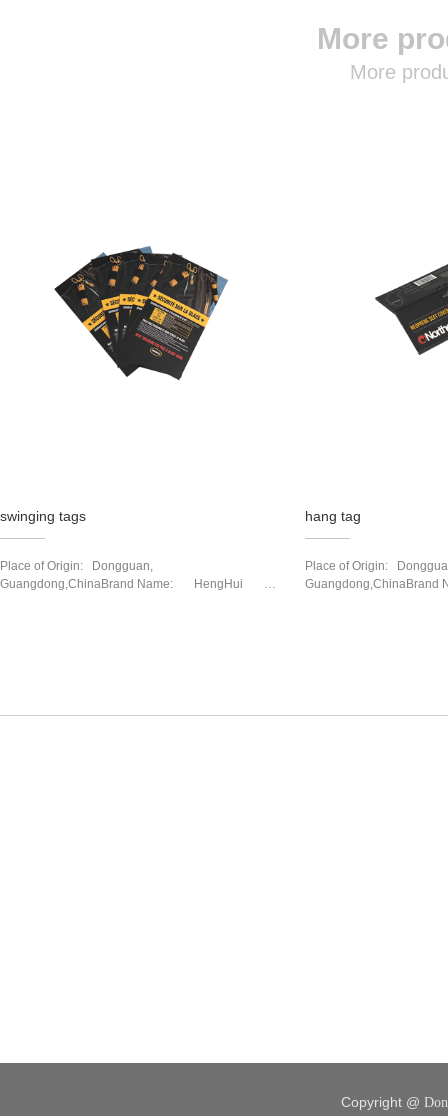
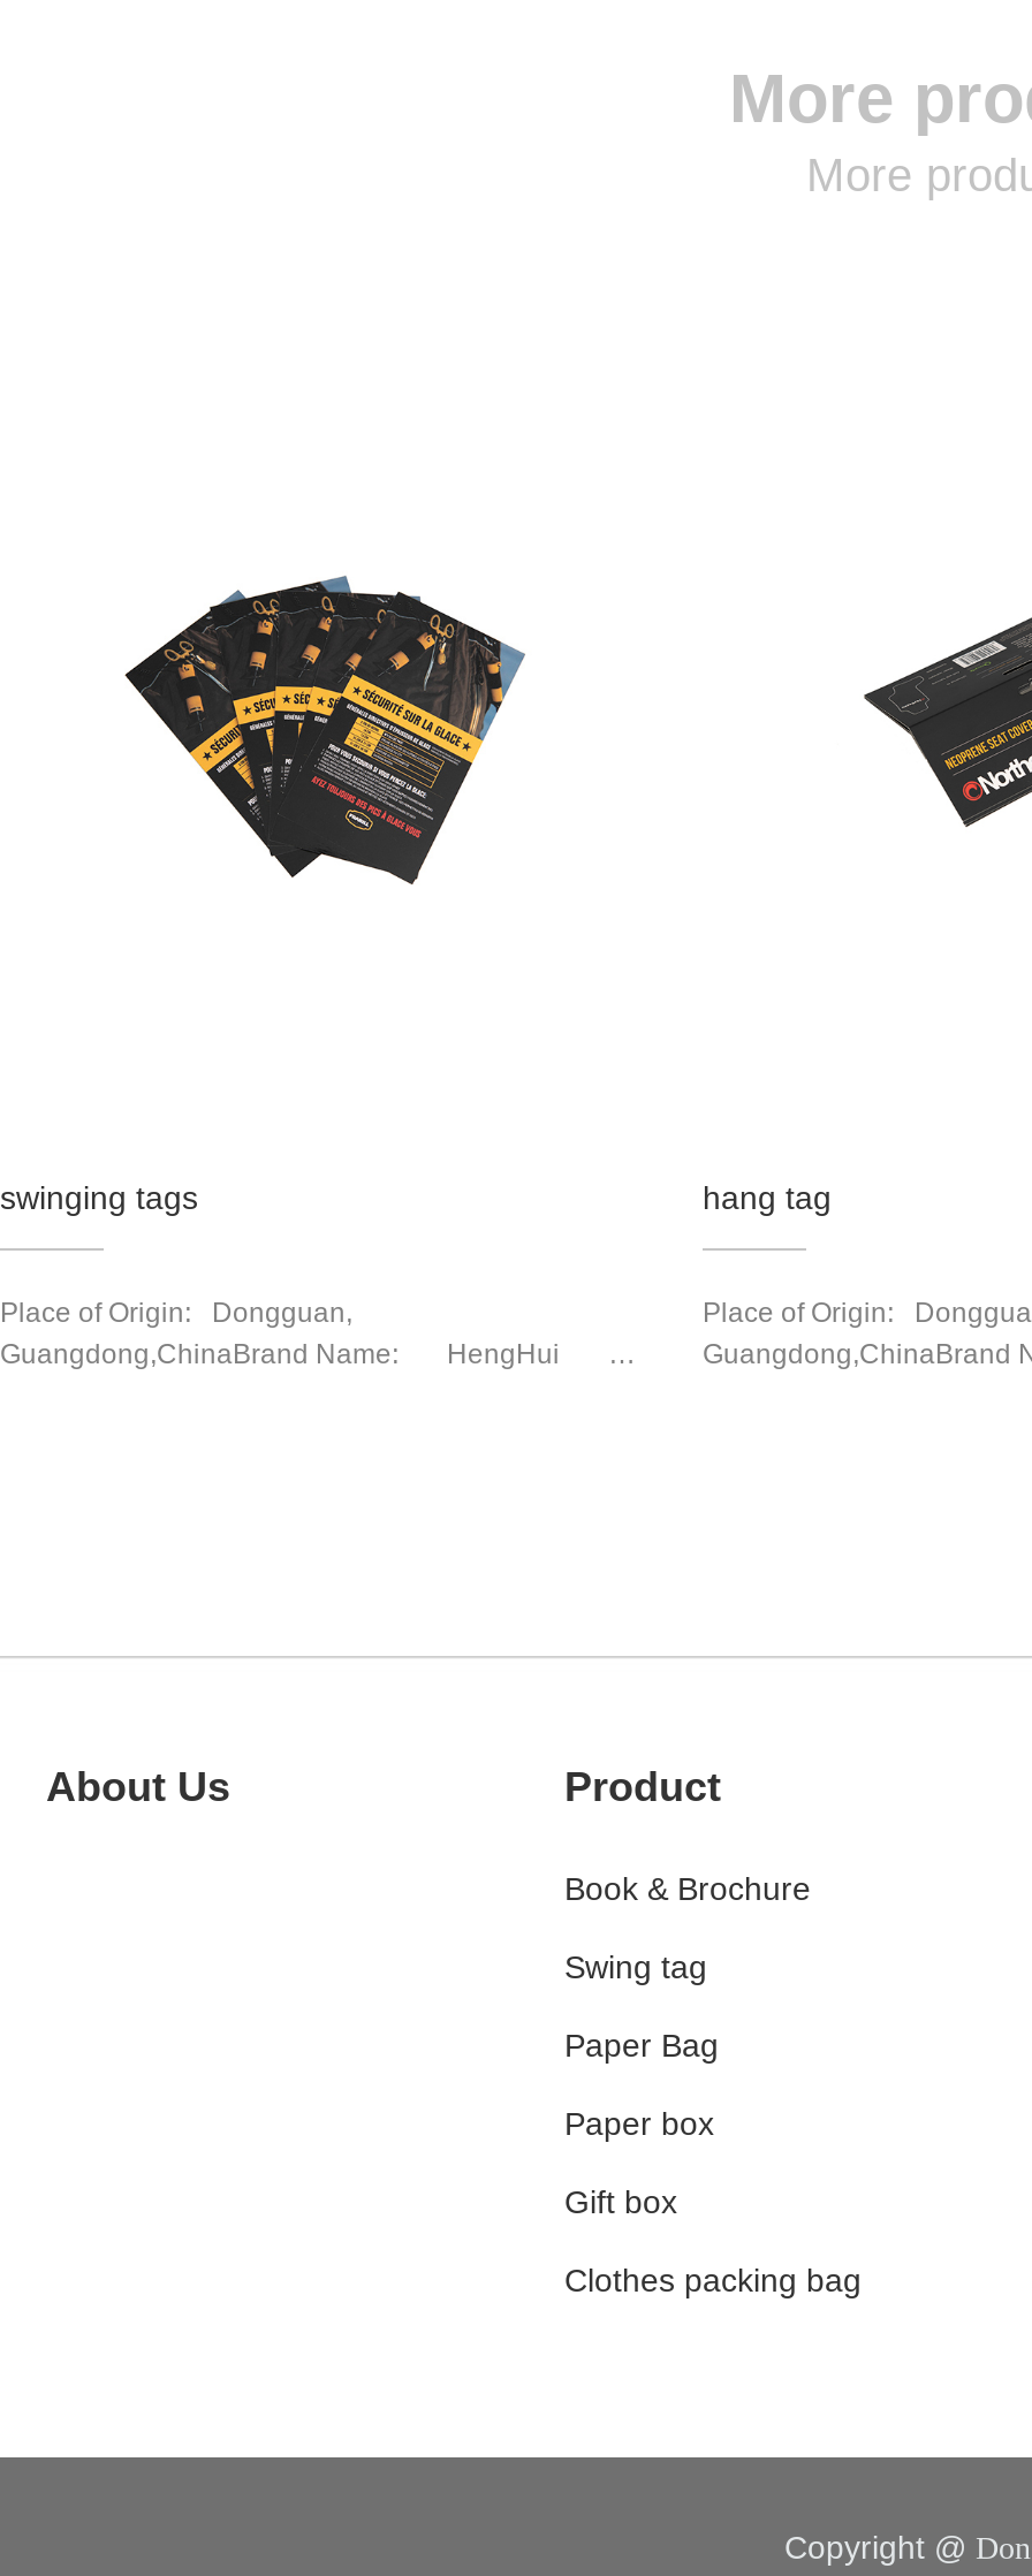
none -> [46,1764,862,2298] About Us | Product | Book & Brochure | Swing tag | Paper Bag | Paper box | Gift box | Clothes packing bag

